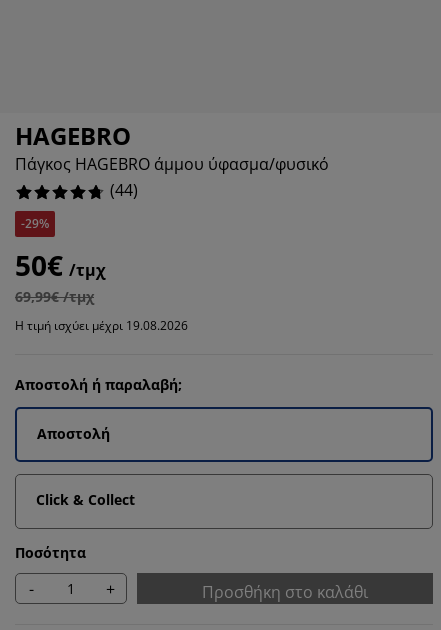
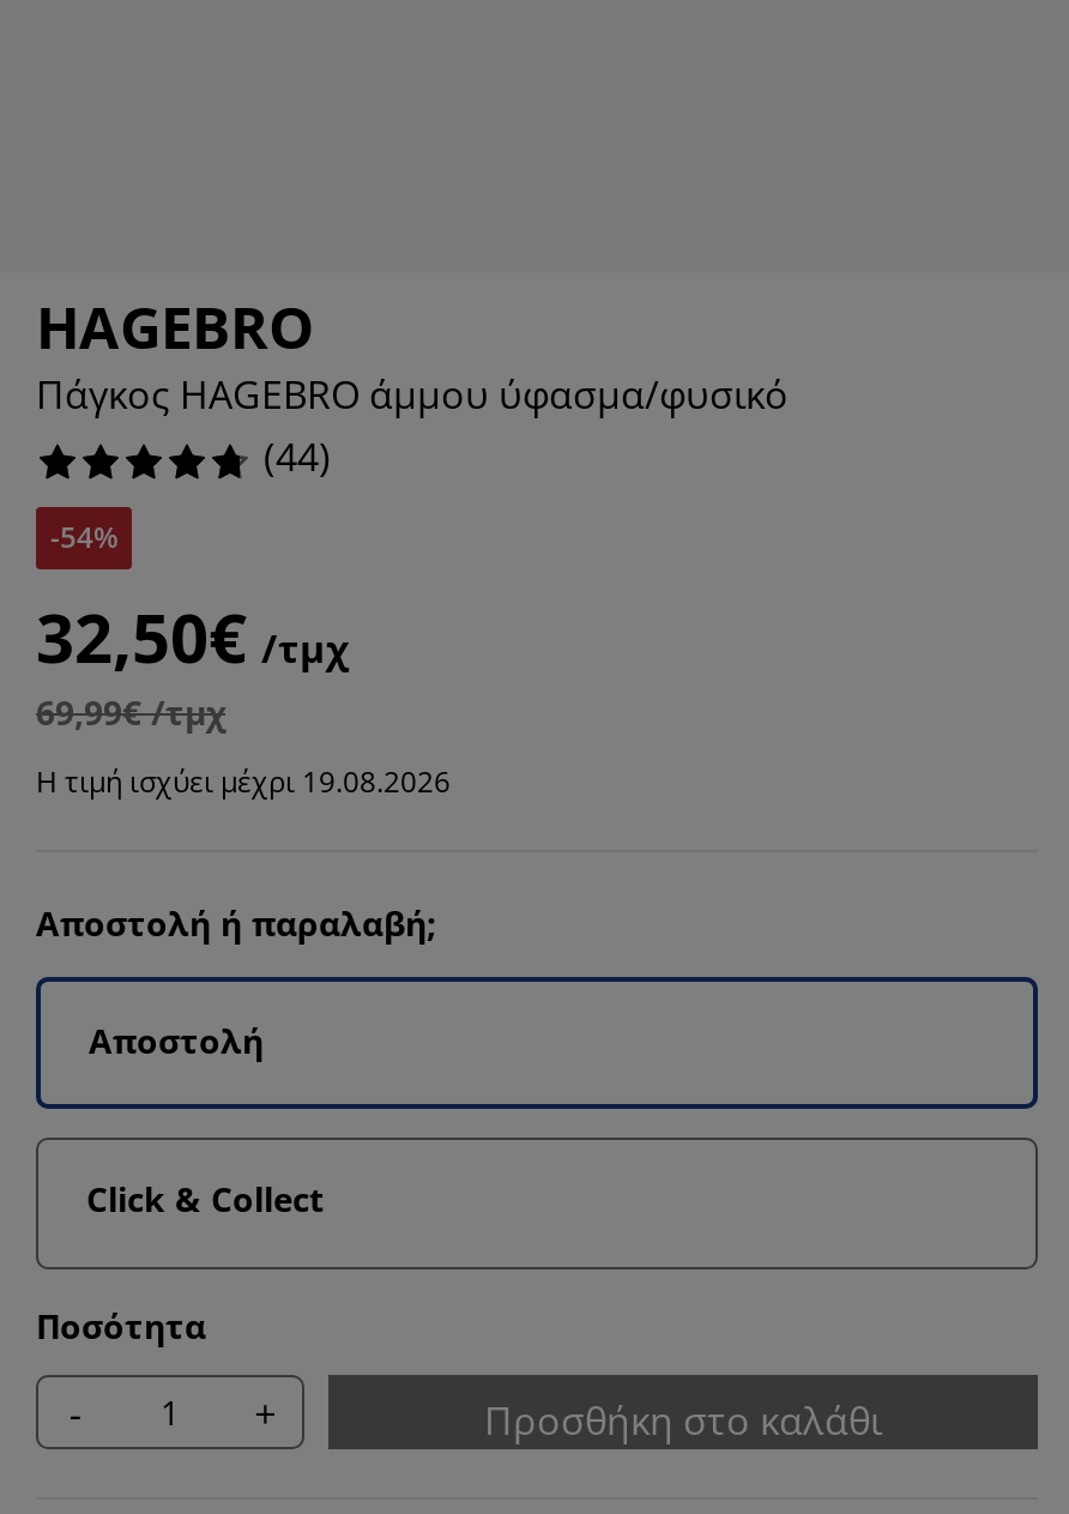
[21,215,49,232] -29% -> [50,517,117,557] -54%
[15,246,105,284] 50€ /τμχ -> [36,591,348,682] 32,50€ /τμχ

